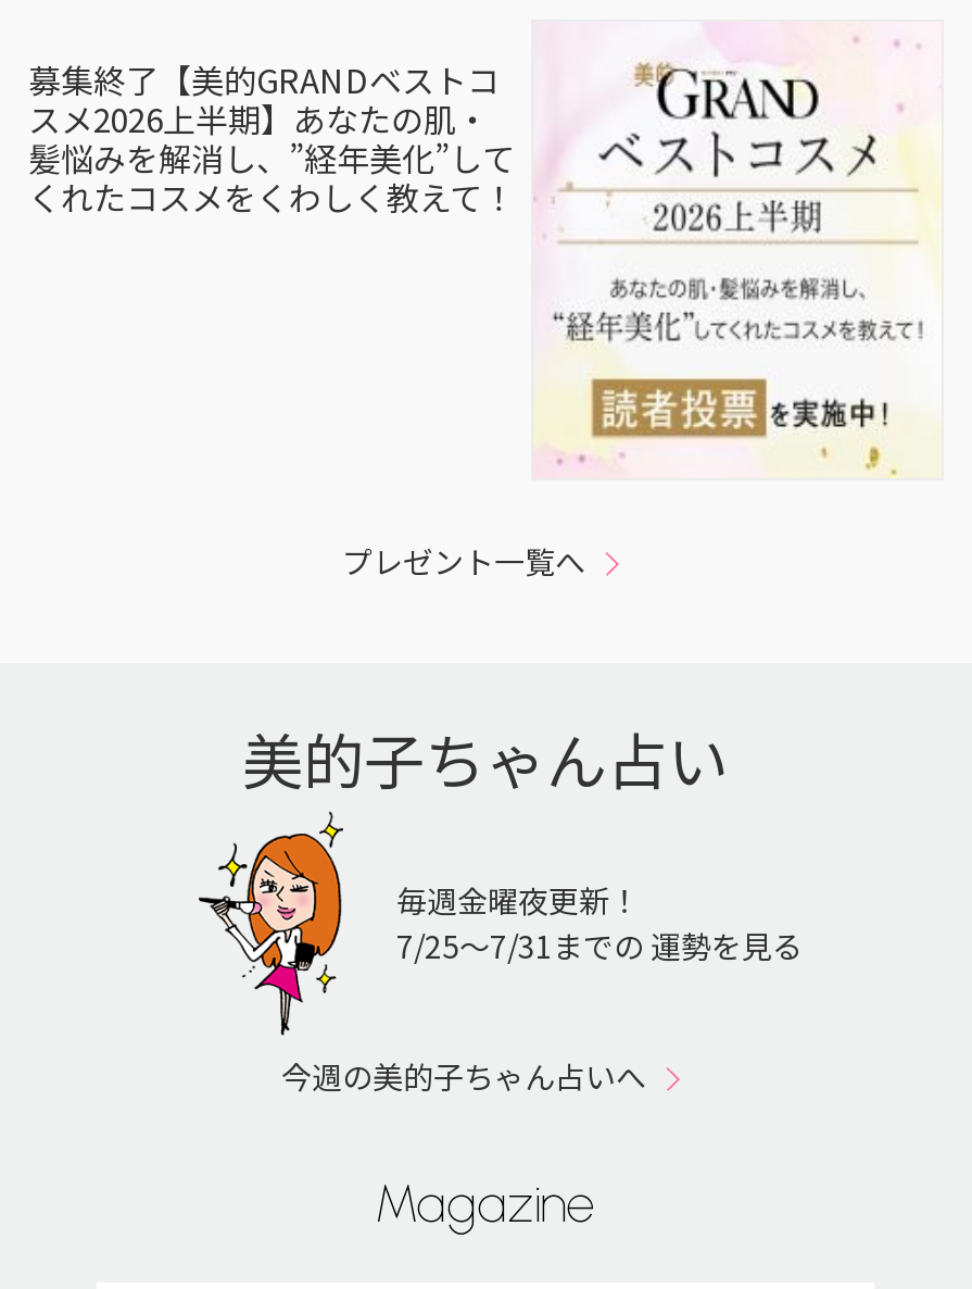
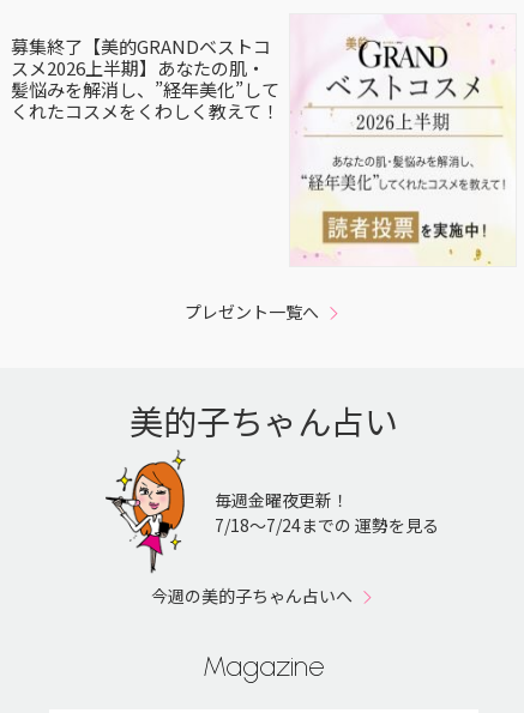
[396,925,803,969] 7/25〜7/31までの 運勢を見る -> [215,512,439,536] 7/18〜7/24までの 運勢を見る

